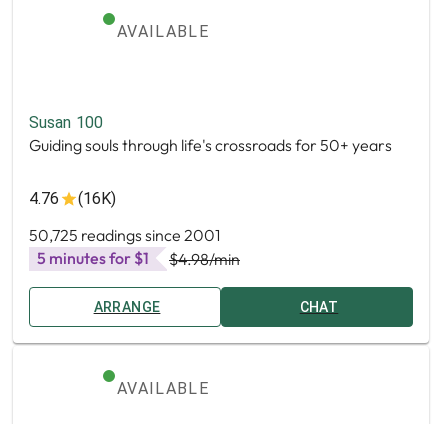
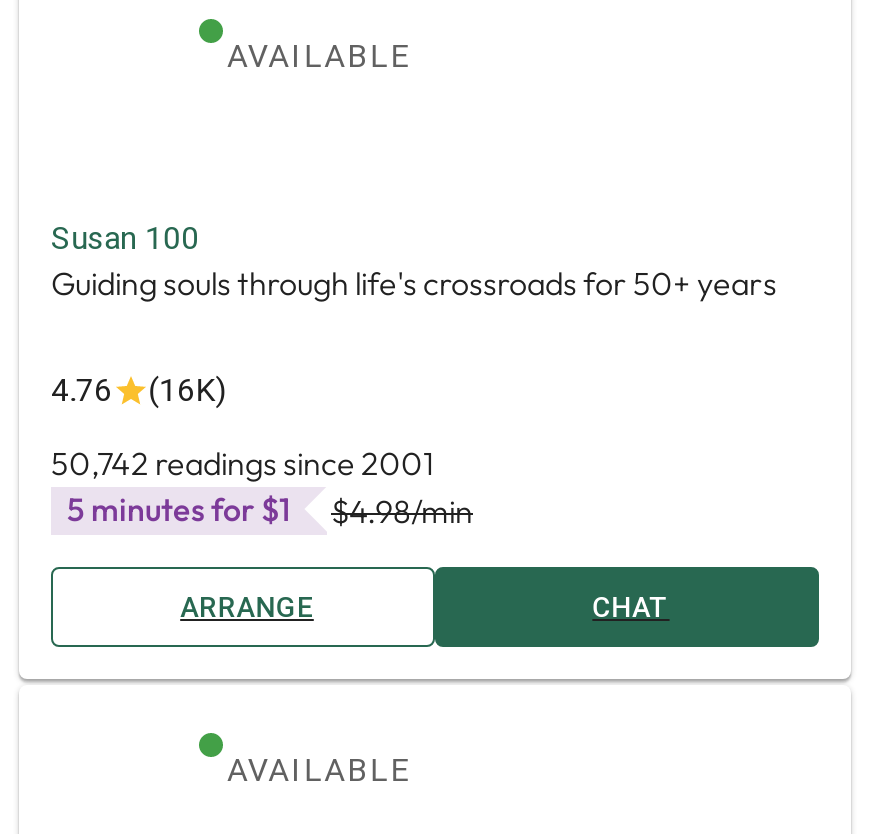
[29,225,220,245] 50,725 readings since 2001 -> [51,443,433,483] 50,742 readings since 2001

